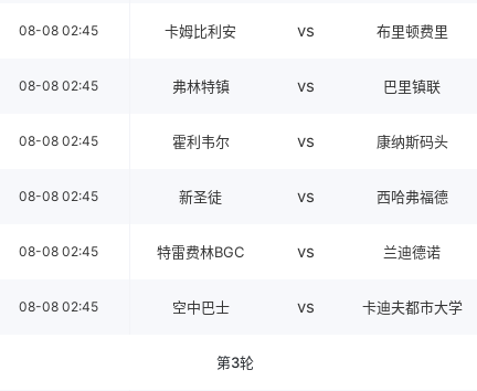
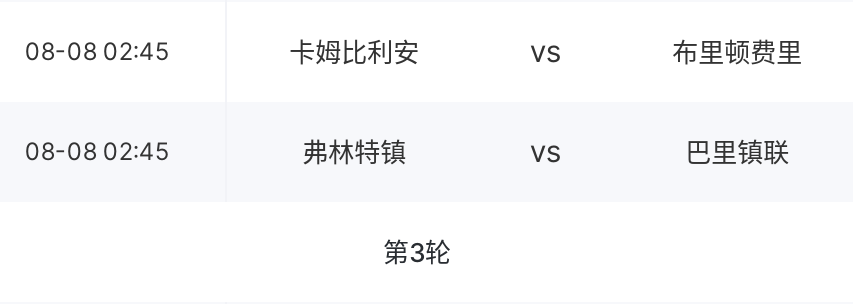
[19,130,462,317] 08-08 02:45 | 霍利韦尔 | vs | 康纳斯码头 | 08-08 02:45 | 新圣徒 | vs | 西哈弗福德 | 08-08 02:45 | 特雷费林BGC | vs | 兰迪德诺 | 08-08 02:45 | 空中巴士 | vs | 卡迪夫都市大学 -> none

